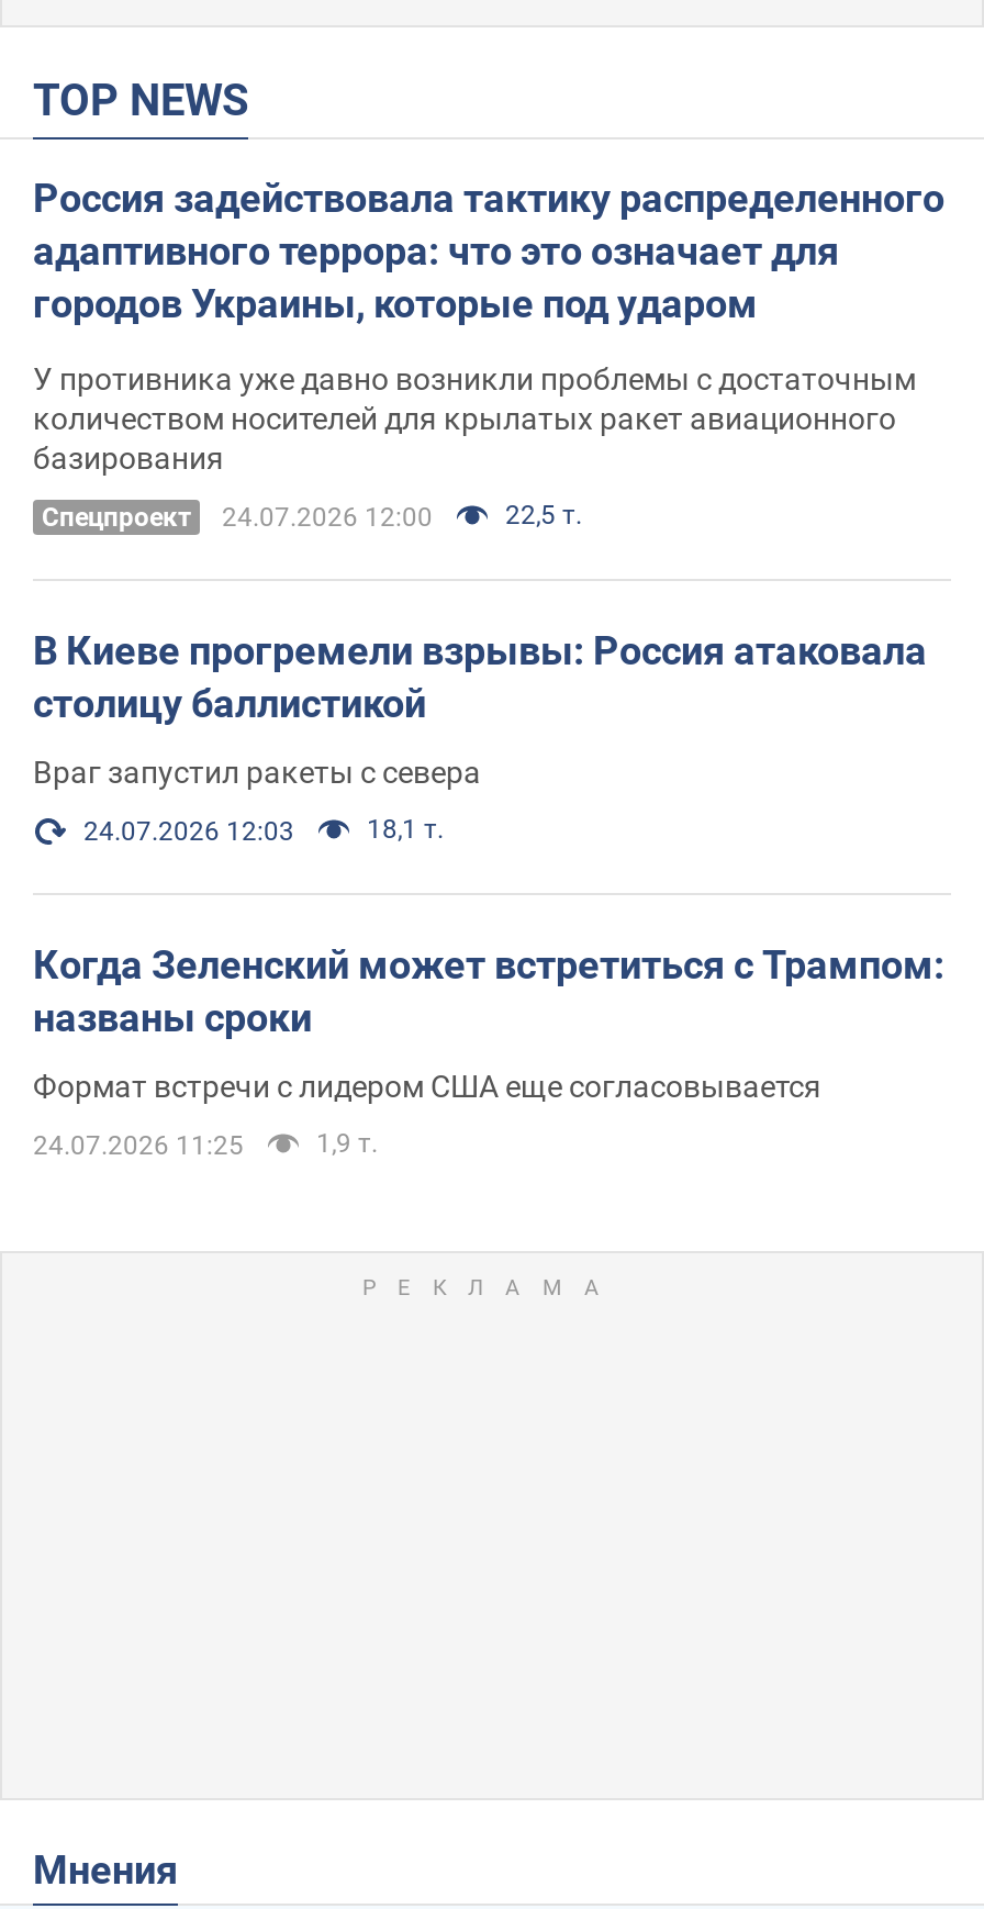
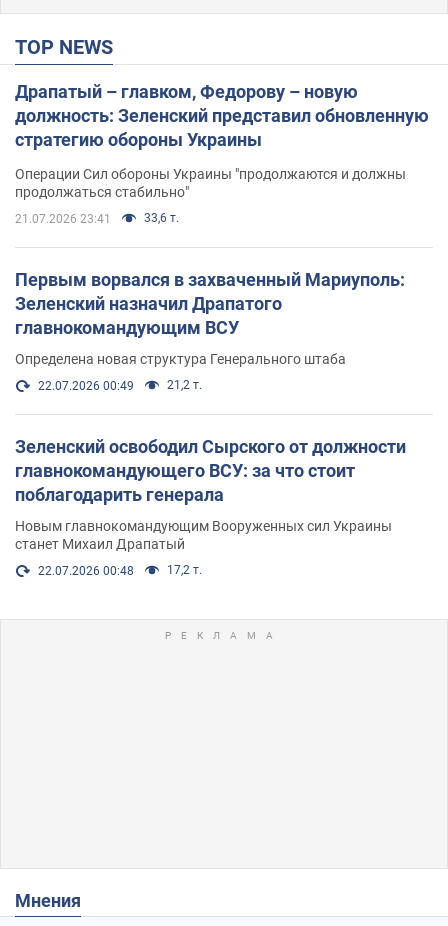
[33,174,944,326] Россия задействовала тактику распределенного | адаптивного террора: что это означает для | городов Украины, которые под ударом -> [15,81,429,150] Драпатый – главком, Федорову – новую | должность: Зеленский представил обновленную | стратегию обороны Украины
[33,361,916,475] У противника уже давно возникли проблемы с достаточным | количеством носителей для крылатых ракет авиационного | базирования -> [15,166,406,200] Операции Сил обороны Украины "продолжаются и должны | продолжаться стабильно"
[42,499,582,532] Спецпроект | 24.07.2026 12:00 | 22,5 т. -> [15,211,179,226] 21.07.2026 23:41 | 33,6 т.
[33,627,927,725] В Киеве прогремели взрывы: Россия атаковала | столицу баллистикой -> [15,269,405,338] Первым ворвался в захваченный Мариуполь: | Зеленский назначил Драпатого | главнокомандующим ВСУ
[33,754,481,789] Враг запустил ракеты с севера -> [15,351,346,367] Определена новая структура Генерального штаба
[83,813,444,846] 24.07.2026 12:03 | 18,1 т. -> [38,378,202,393] 22.07.2026 00:49 | 21,2 т.
[33,941,944,1040] Когда Зеленский может встретиться с Трампом: | названы сроки -> [15,436,406,505] Зеленский освободил Сырского от должности | главнокомандующего ВСУ: за что стоит | поблагодарить генерала
[33,1068,821,1103] Формат встречи с лидером США еще согласовывается -> [15,518,392,552] Новым главнокомандующим Вооруженных сил Украины | станет Михаил Драпатый
[33,1127,378,1160] 24.07.2026 11:25 | 1,9 т. -> [38,563,202,578] 22.07.2026 00:48 | 17,2 т.

